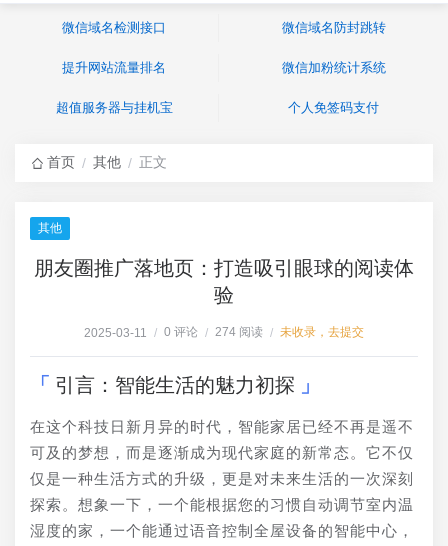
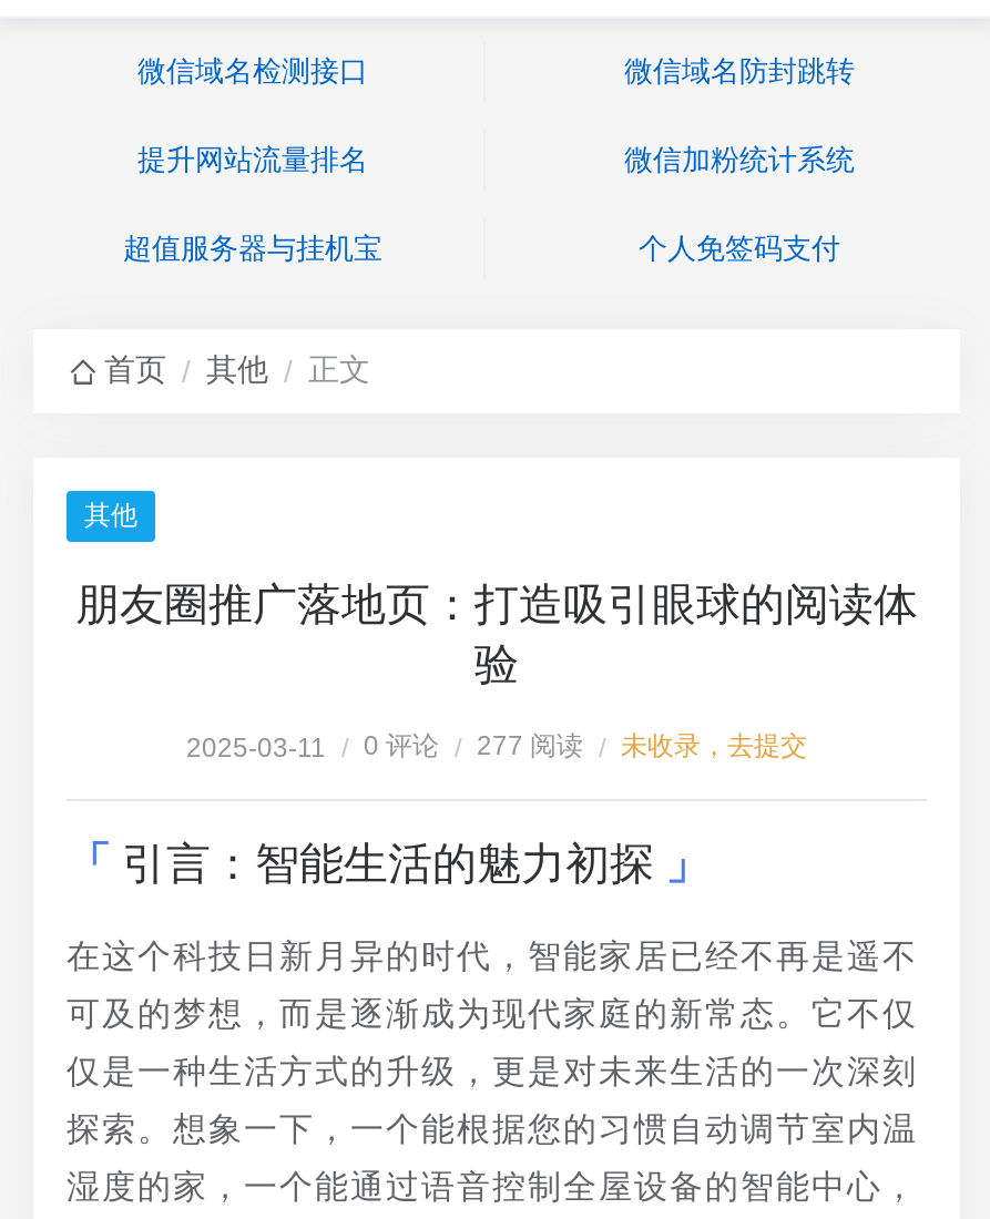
[84,325,364,339] 2025-03-11 / 0 评论 / 274 阅读 / 未收录，去提交 -> [186,730,807,762] 2025-03-11 / 0 评论 / 277 阅读 / 未收录，去提交

